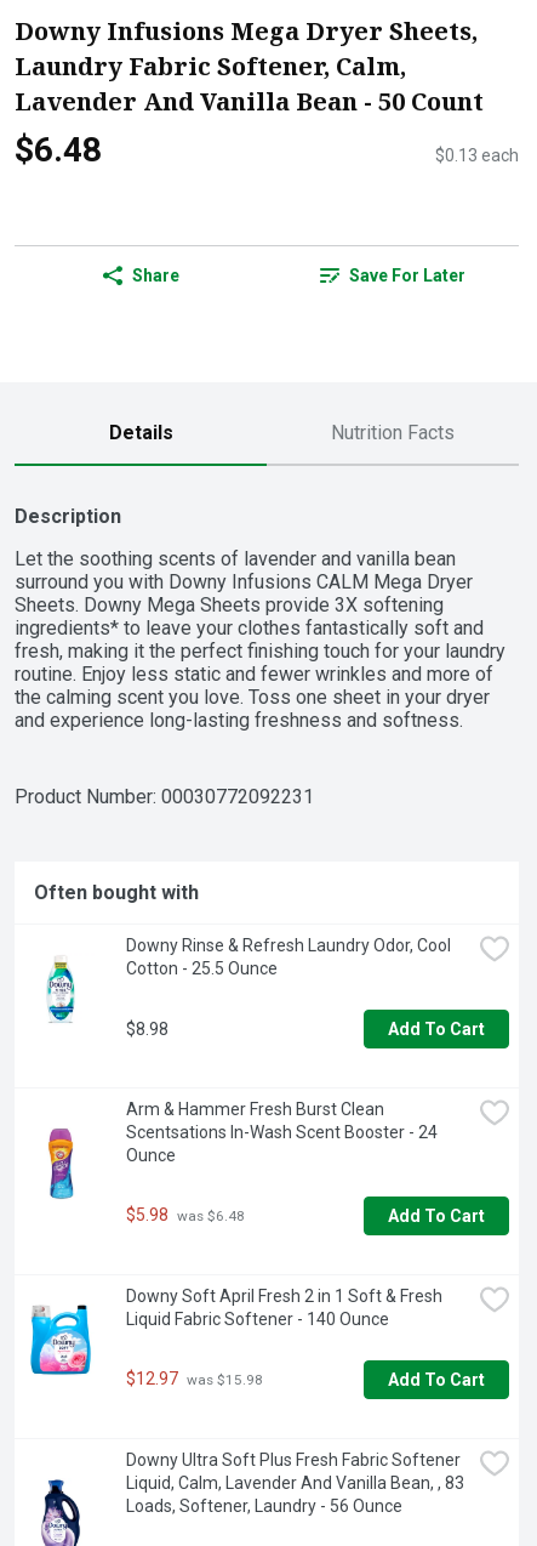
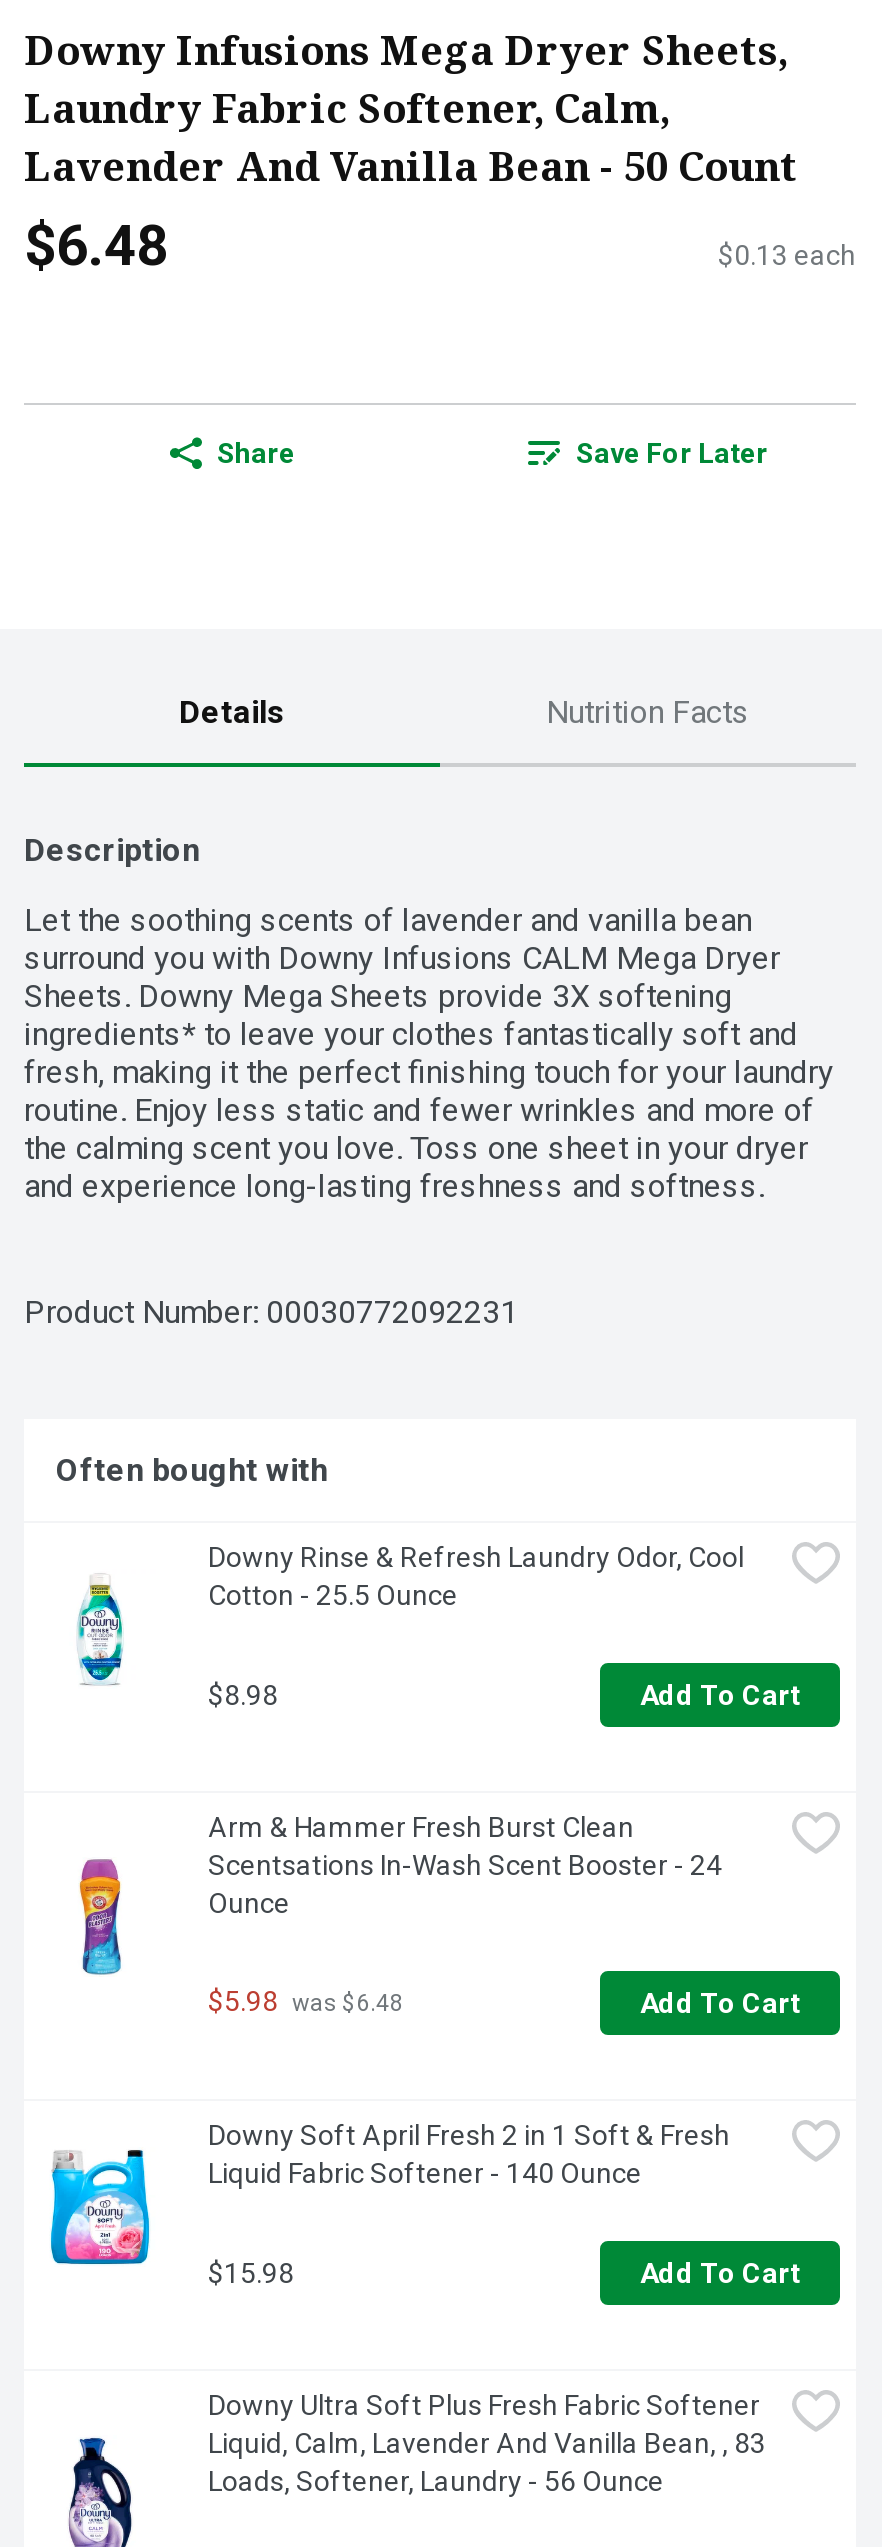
[126,1369,263,1388] $12.97 was $15.98 -> [208,2256,294,2288] $15.98

